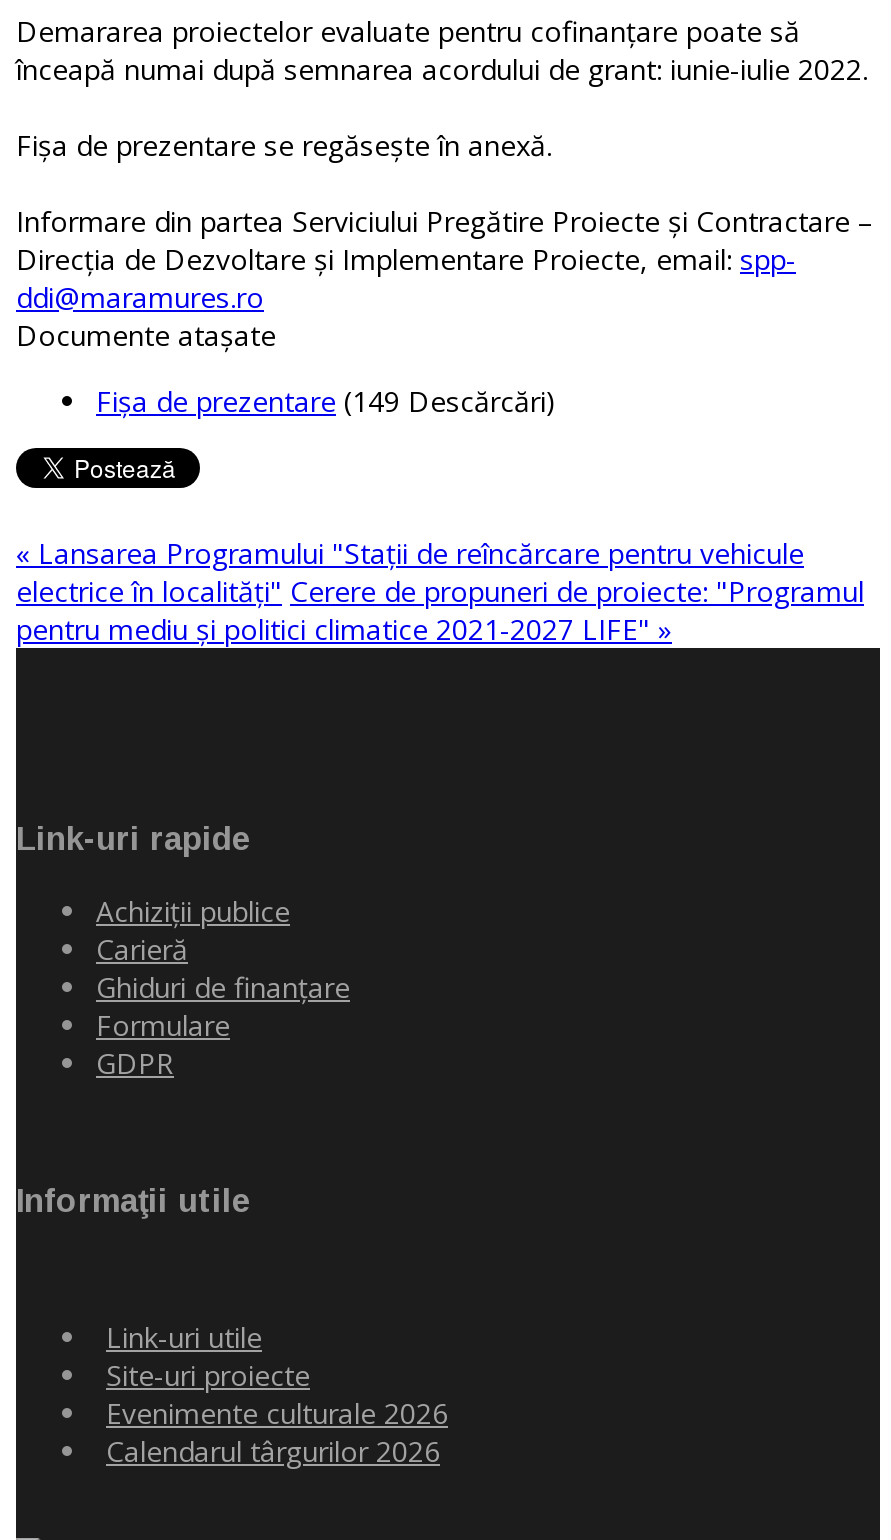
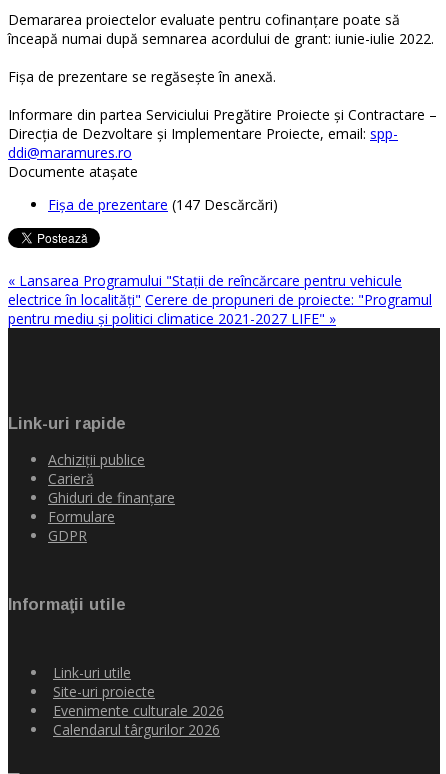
[96,382,556,420] Fişa de prezentare (149 Descărcări) -> [48,195,278,214] Fişa de prezentare (147 Descărcări)

